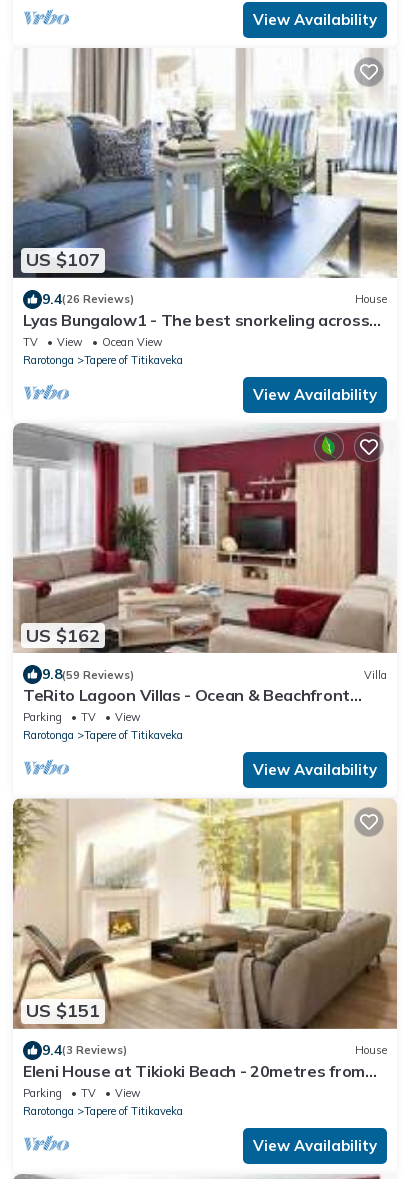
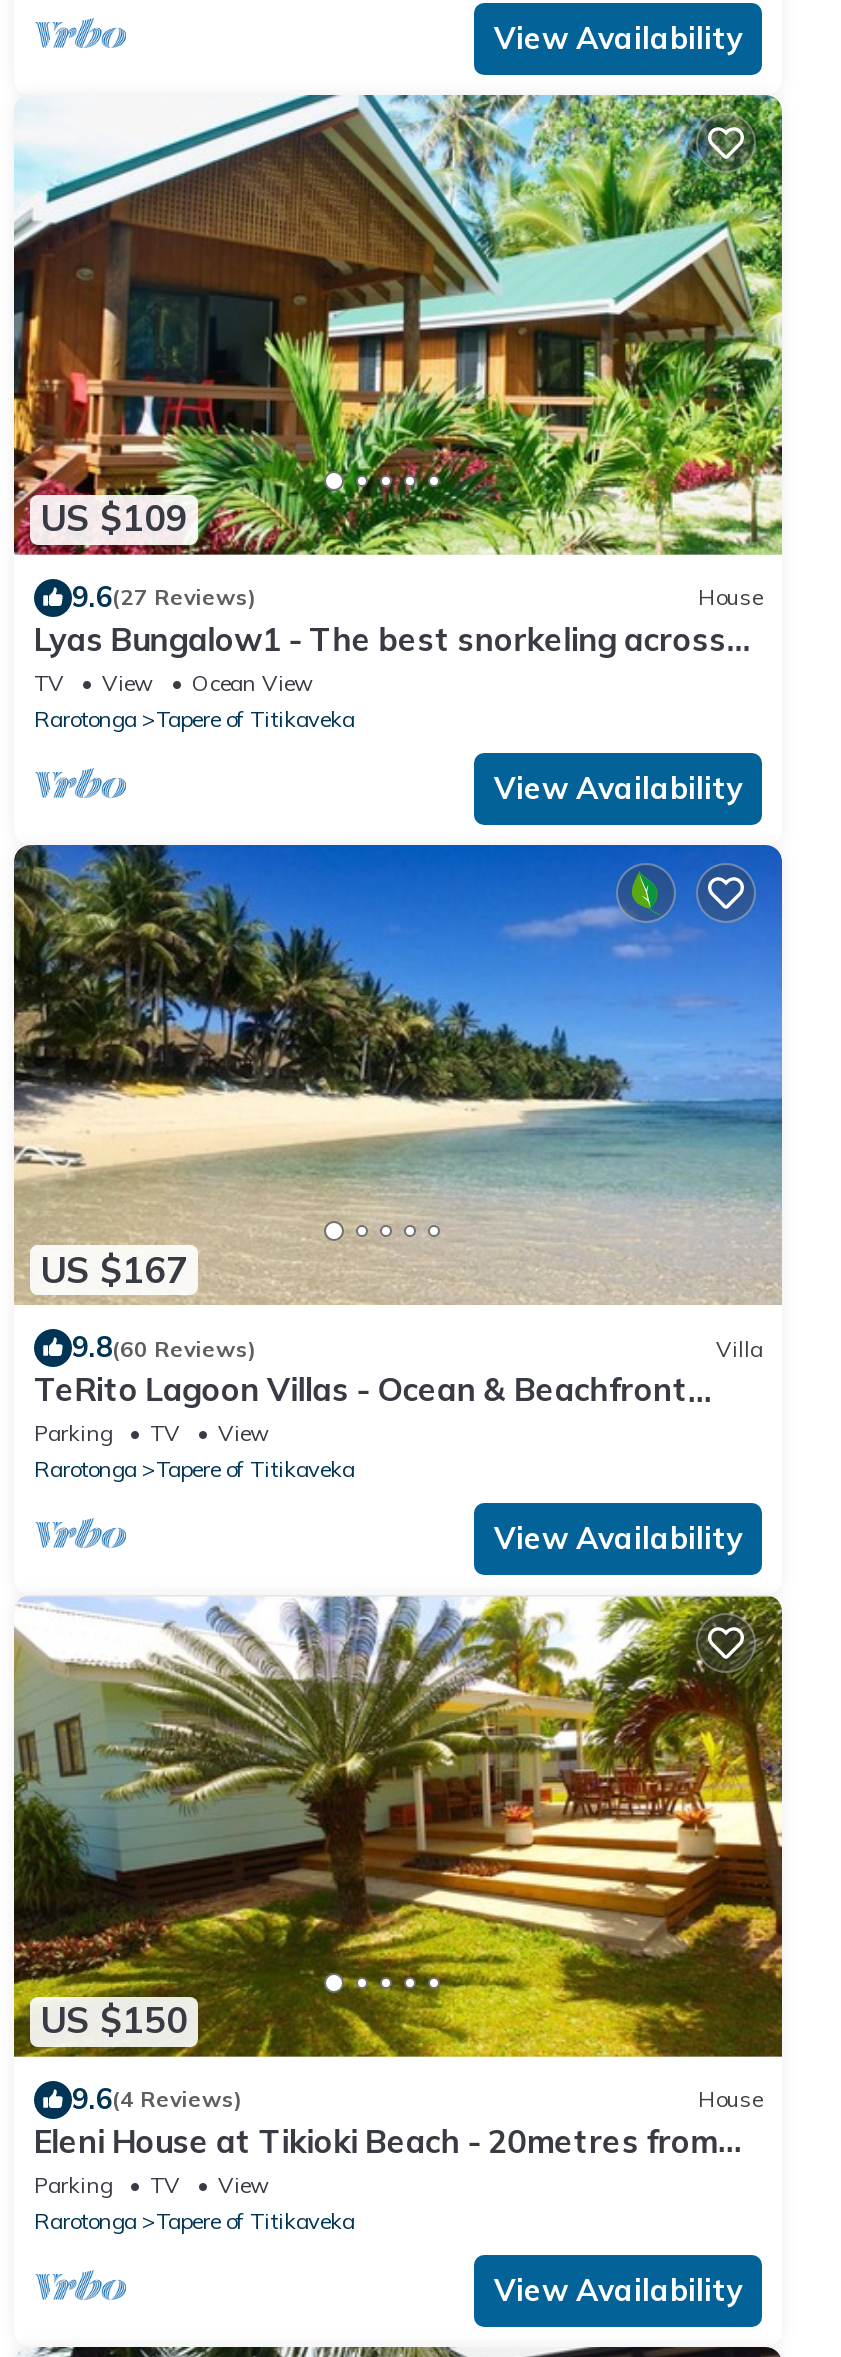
[12,47,398,278] [image] | US $107 -> [12,93,784,557] [image] | US $109
[42,290,134,308] 9.4(26 Reviews) -> [72,579,256,615] 9.6(27 Reviews)
[13,423,397,653] [image] | US $162 -> [12,843,784,1303] [image] | US $167
[42,665,134,683] 9.8(59 Reviews) -> [72,1330,256,1366] 9.8(60 Reviews)
[12,798,398,1030] [image] | US $151 -> [12,1595,784,2059] [image] | US $150
[42,1041,127,1059] 9.4(3 Reviews) -> [72,2080,242,2116] 9.6(4 Reviews)

